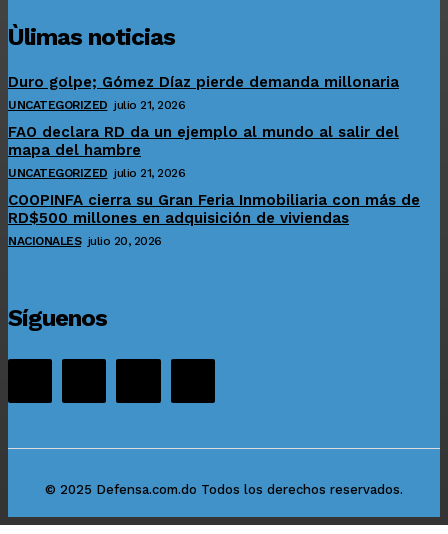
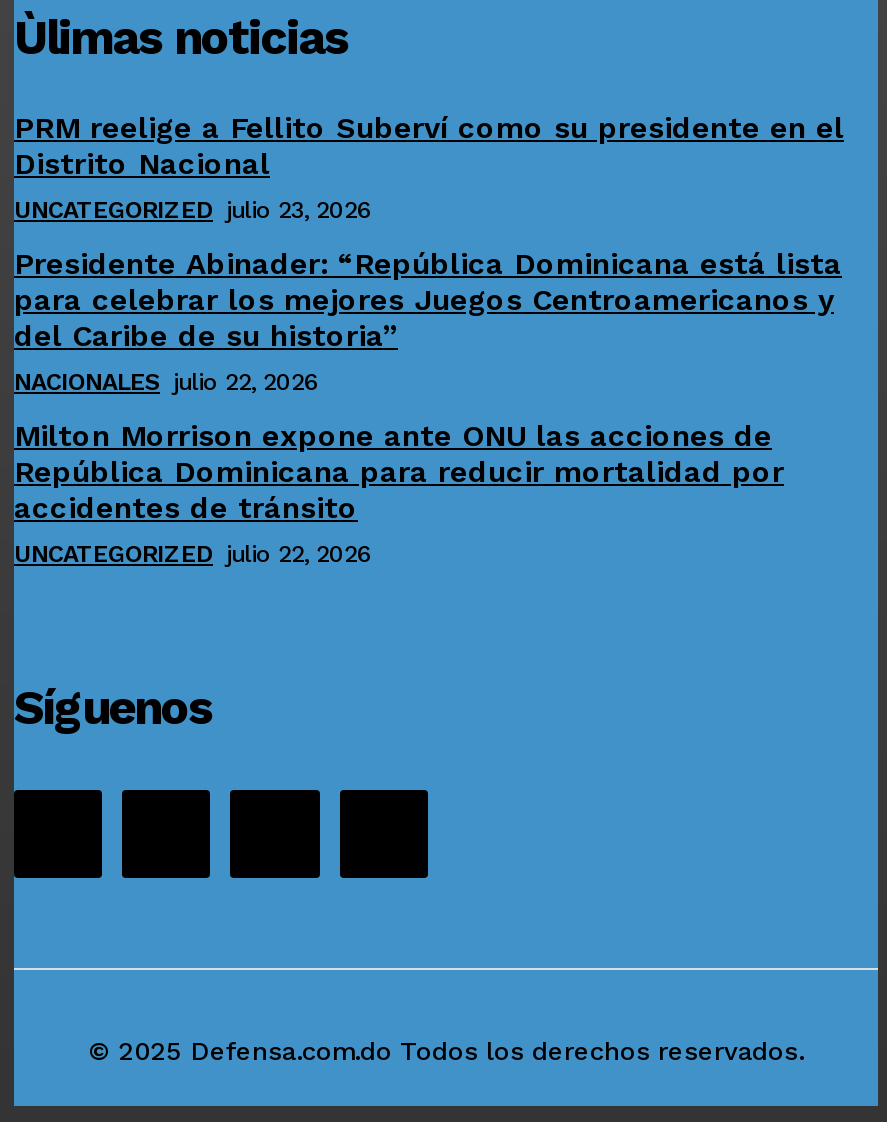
[8,73,399,112] Duro golpe; Gómez Díaz pierde demanda millonaria | UNCATEGORIZED julio 21, 2026 -> [14,109,844,223] PRM reelige a Fellito Suberví como su presidente en el | Distrito Nacional | UNCATEGORIZED julio 23, 2026
[8,123,399,180] FAO declara RD da un ejemplo al mundo al salir del | mapa del hambre | UNCATEGORIZED julio 21, 2026 -> [14,245,842,395] Presidente Abinader: “República Dominicana está lista | para celebrar los mejores Juegos Centroamericanos y | del Caribe de su historia” | NACIONALES julio 22, 2026
[8,191,420,248] COOPINFA cierra su Gran Feria Inmobiliaria con más de | RD$500 millones en adquisición de viviendas | NACIONALES julio 20, 2026 -> [14,417,784,567] Milton Morrison expone ante ONU las acciones de | República Dominicana para reducir mortalidad por | accidentes de tránsito | UNCATEGORIZED julio 22, 2026

